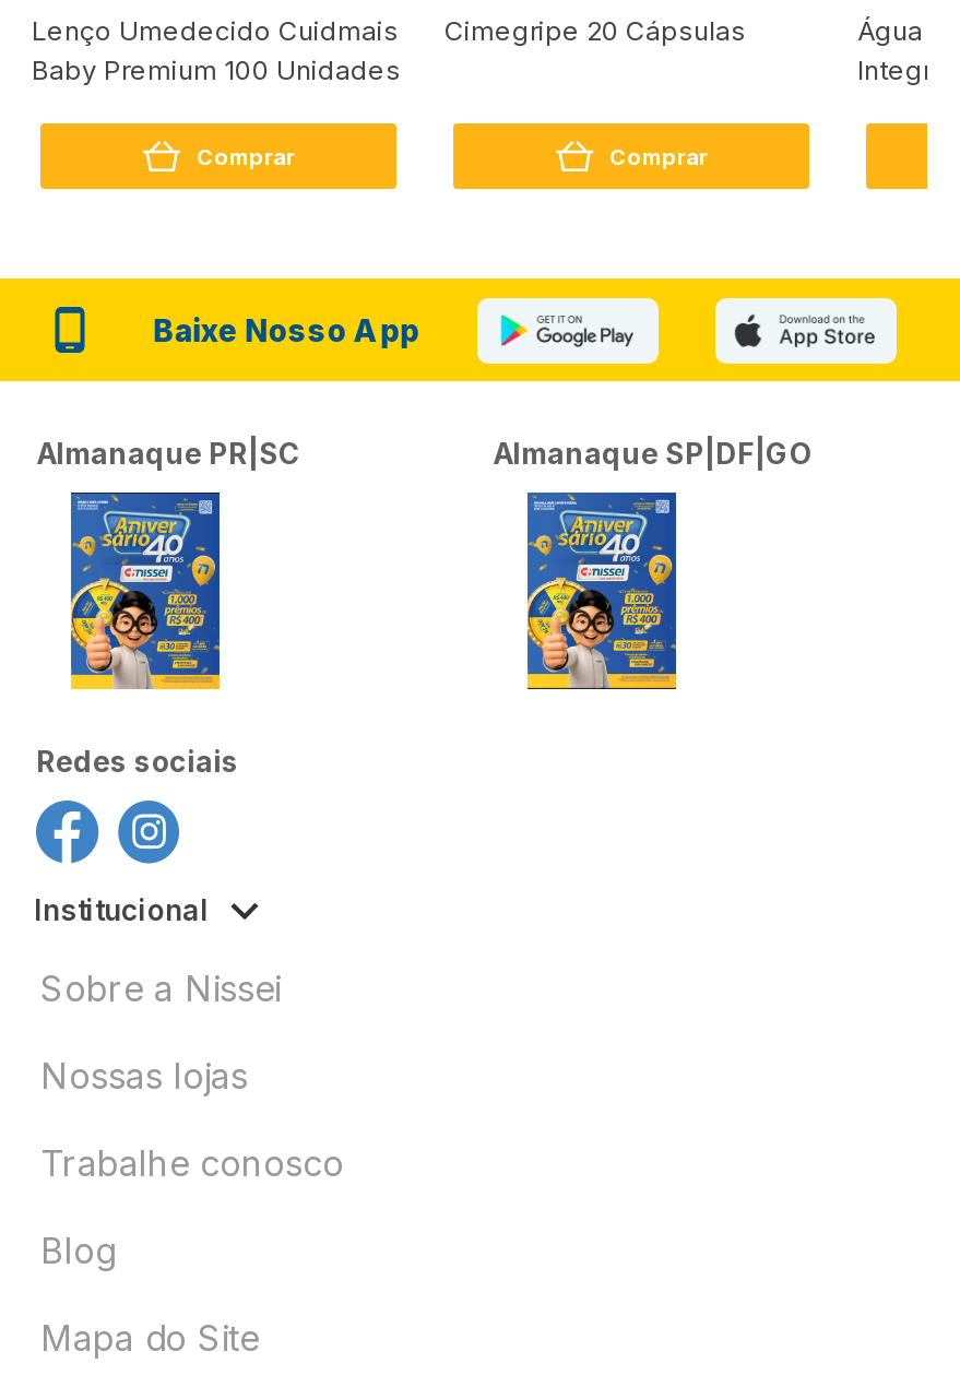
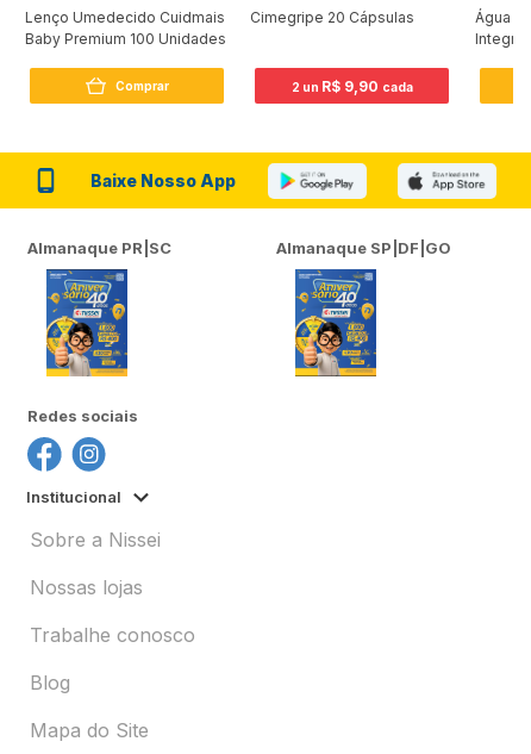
[609,142,708,168] Comprar -> [291,77,413,95] 2 un R$ 9,90 cada

